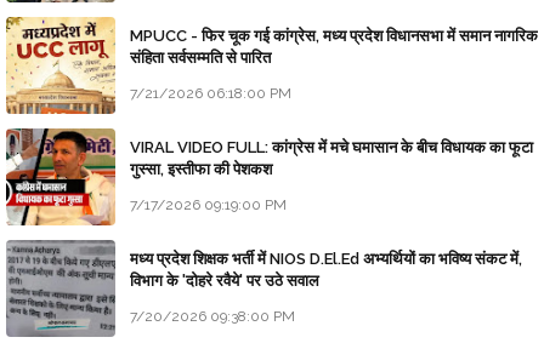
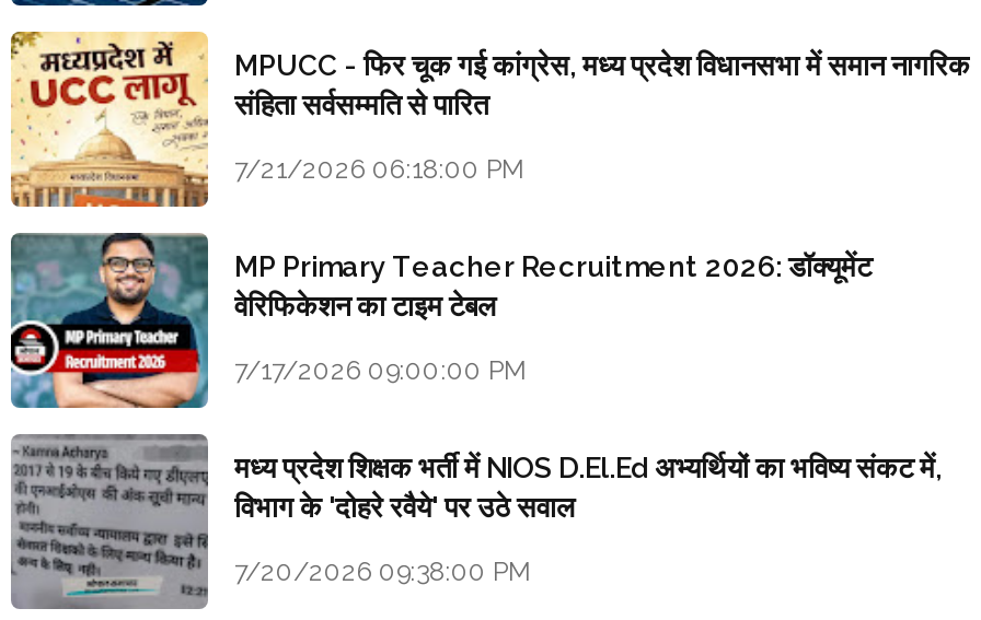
[5,127,533,227] [image] | VIRAL VIDEO FULL: कांग्रेस में मचे घमासान के बीच विधायक का फूटा | गुस्सा, इस्तीफा की पेशकश -> [9,232,872,411] [image] | MP Primary Teacher Recruitment 2026: डॉक्यूमेंट | वेरिफिकेशन का टाइम टेबल
[130,196,287,213] 7/17/2026 09:19:00 PM -> [234,354,528,385] 7/17/2026 09:00:00 PM

